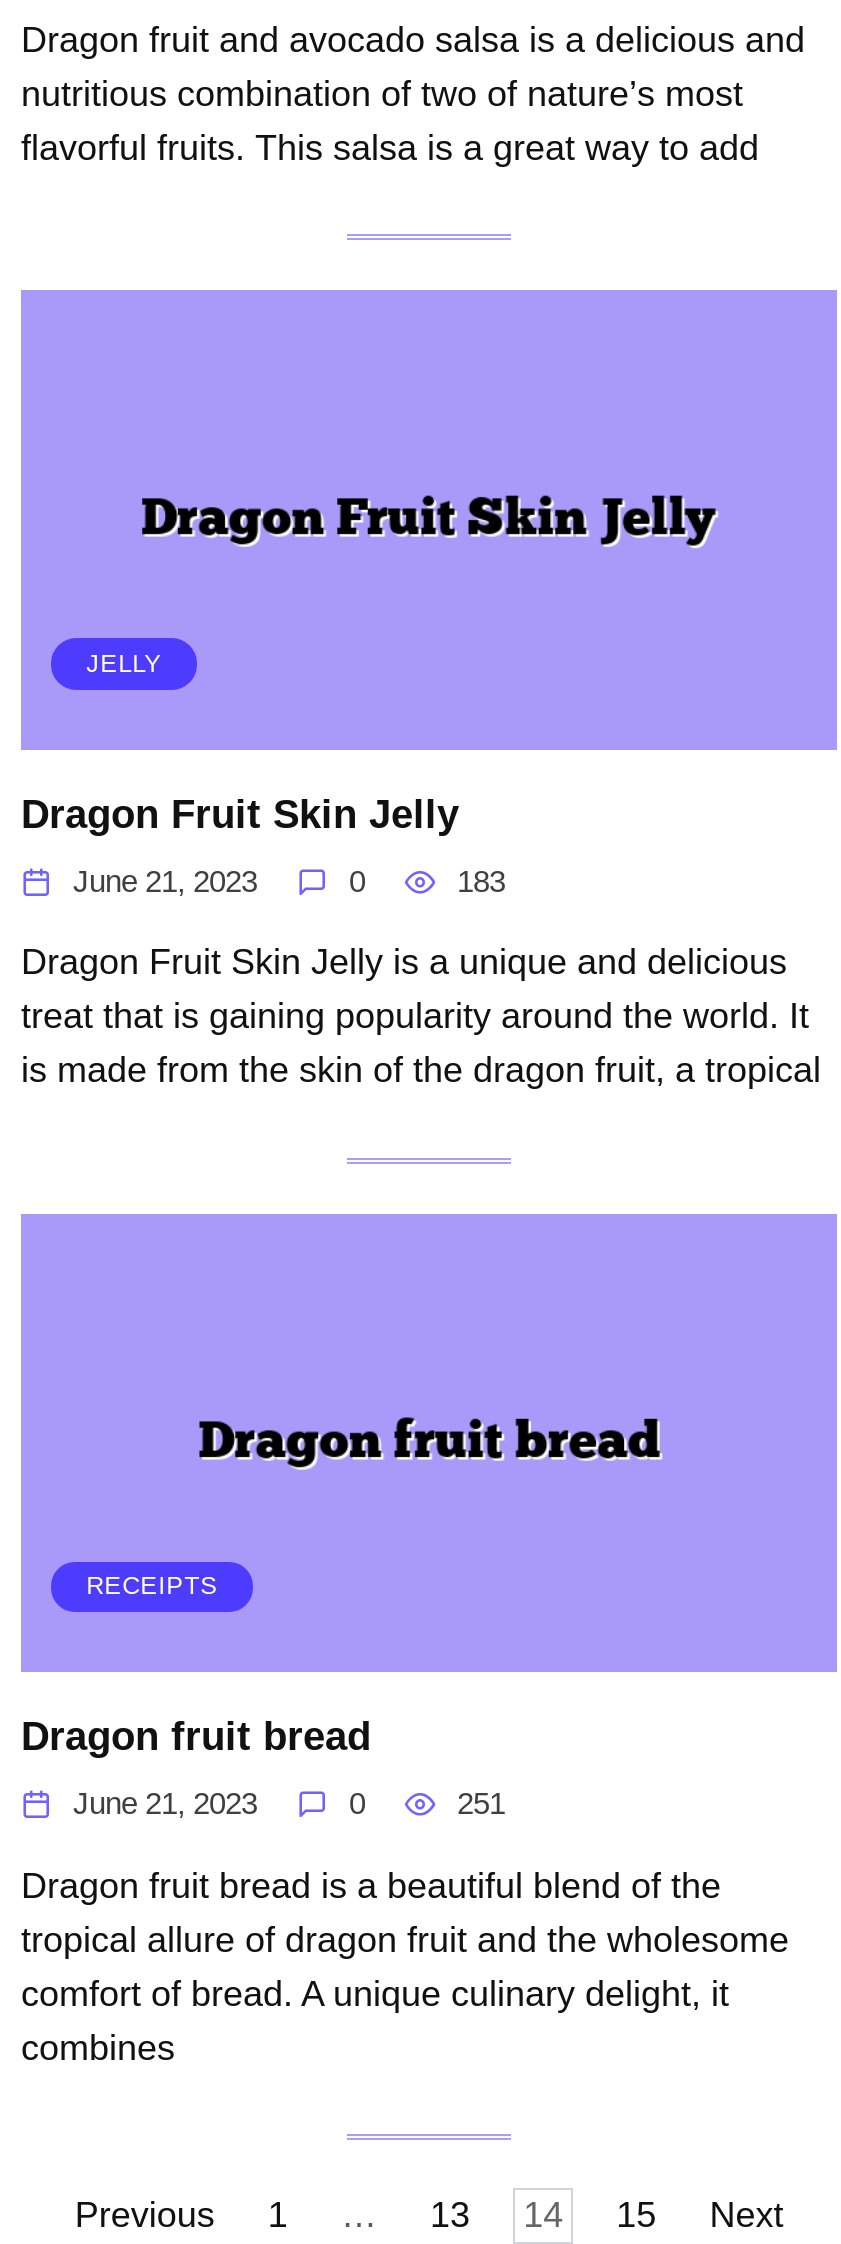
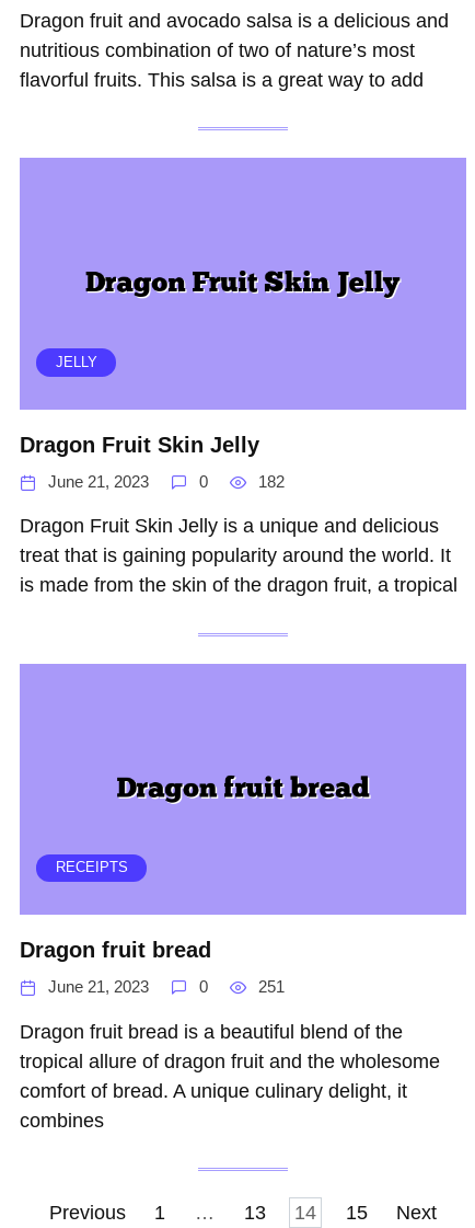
[457,863,505,897] 183 -> [258,472,285,490] 182

